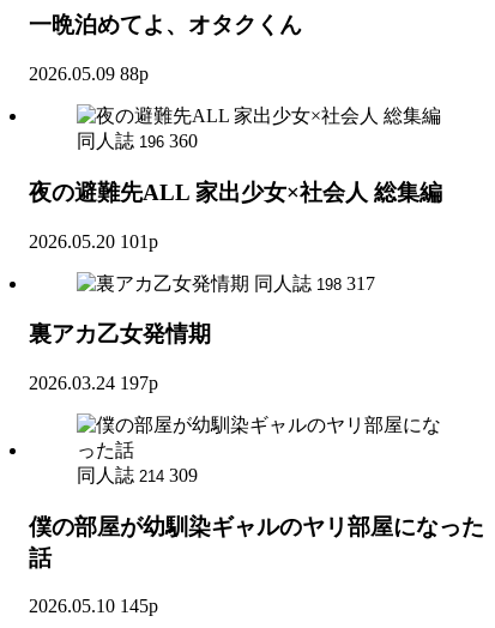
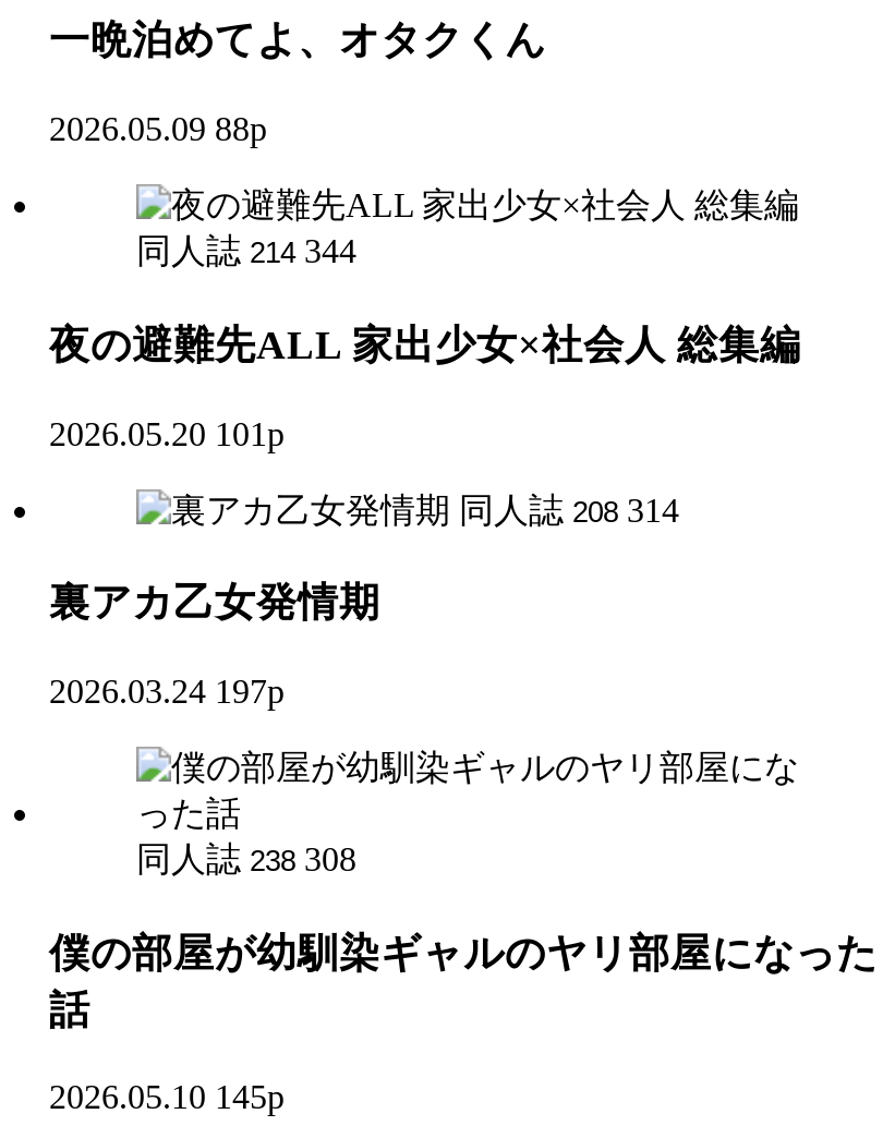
[77,131,198,151] 同人誌 196 360 -> [136,232,356,269] 同人誌 214 344
[254,273,375,293] 同人誌 198 317 -> [459,491,679,528] 同人誌 208 314
[77,465,198,485] 同人誌 214 309 -> [136,840,356,877] 同人誌 238 308

